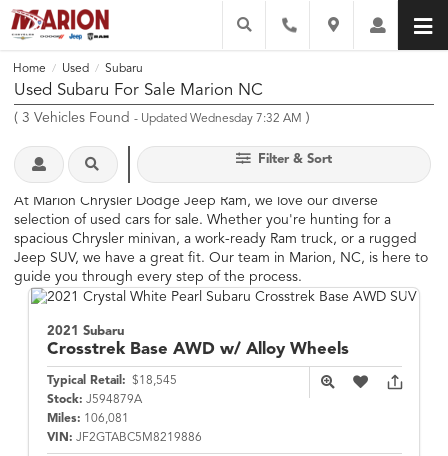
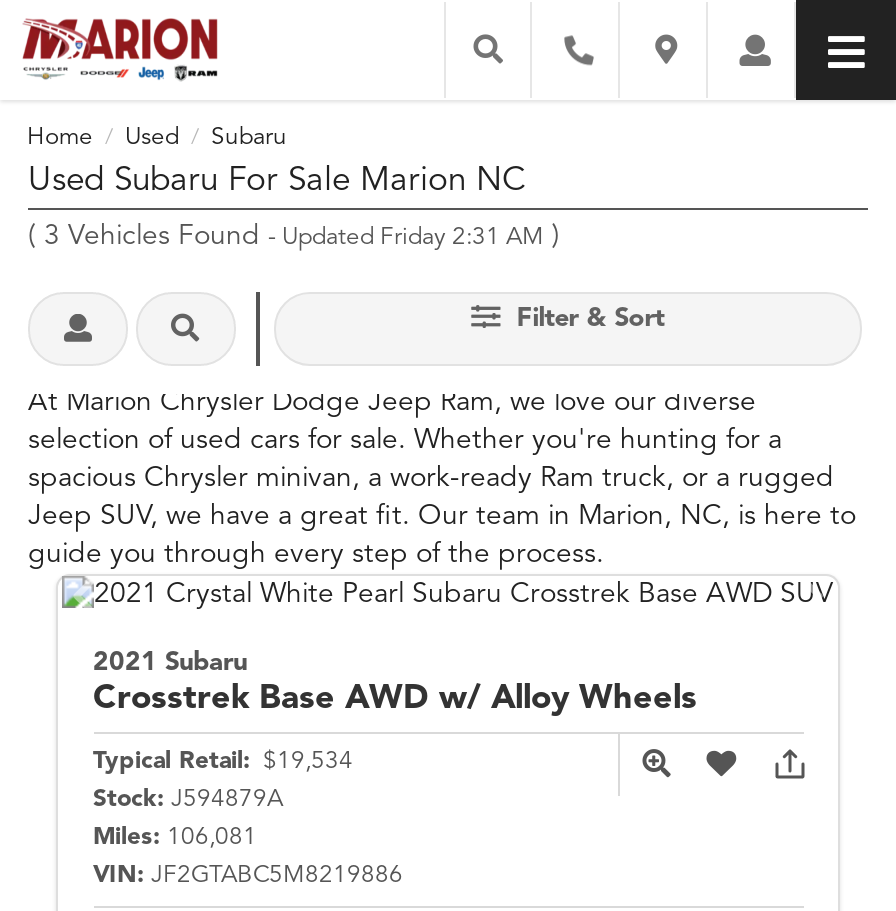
[14,111,310,125] (3 Vehicles Found - Updated Wednesday 7:32 AM) -> [28,222,560,250] (3 Vehicles Found - Updated Friday 2:31 AM)
[46,375,176,387] Typical Retail: $18,545 -> [93,749,353,773] Typical Retail: $19,534

